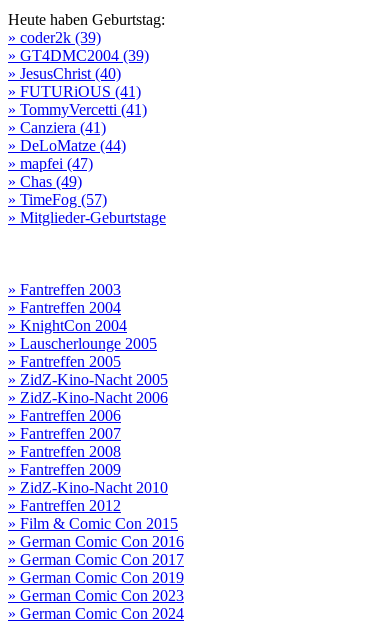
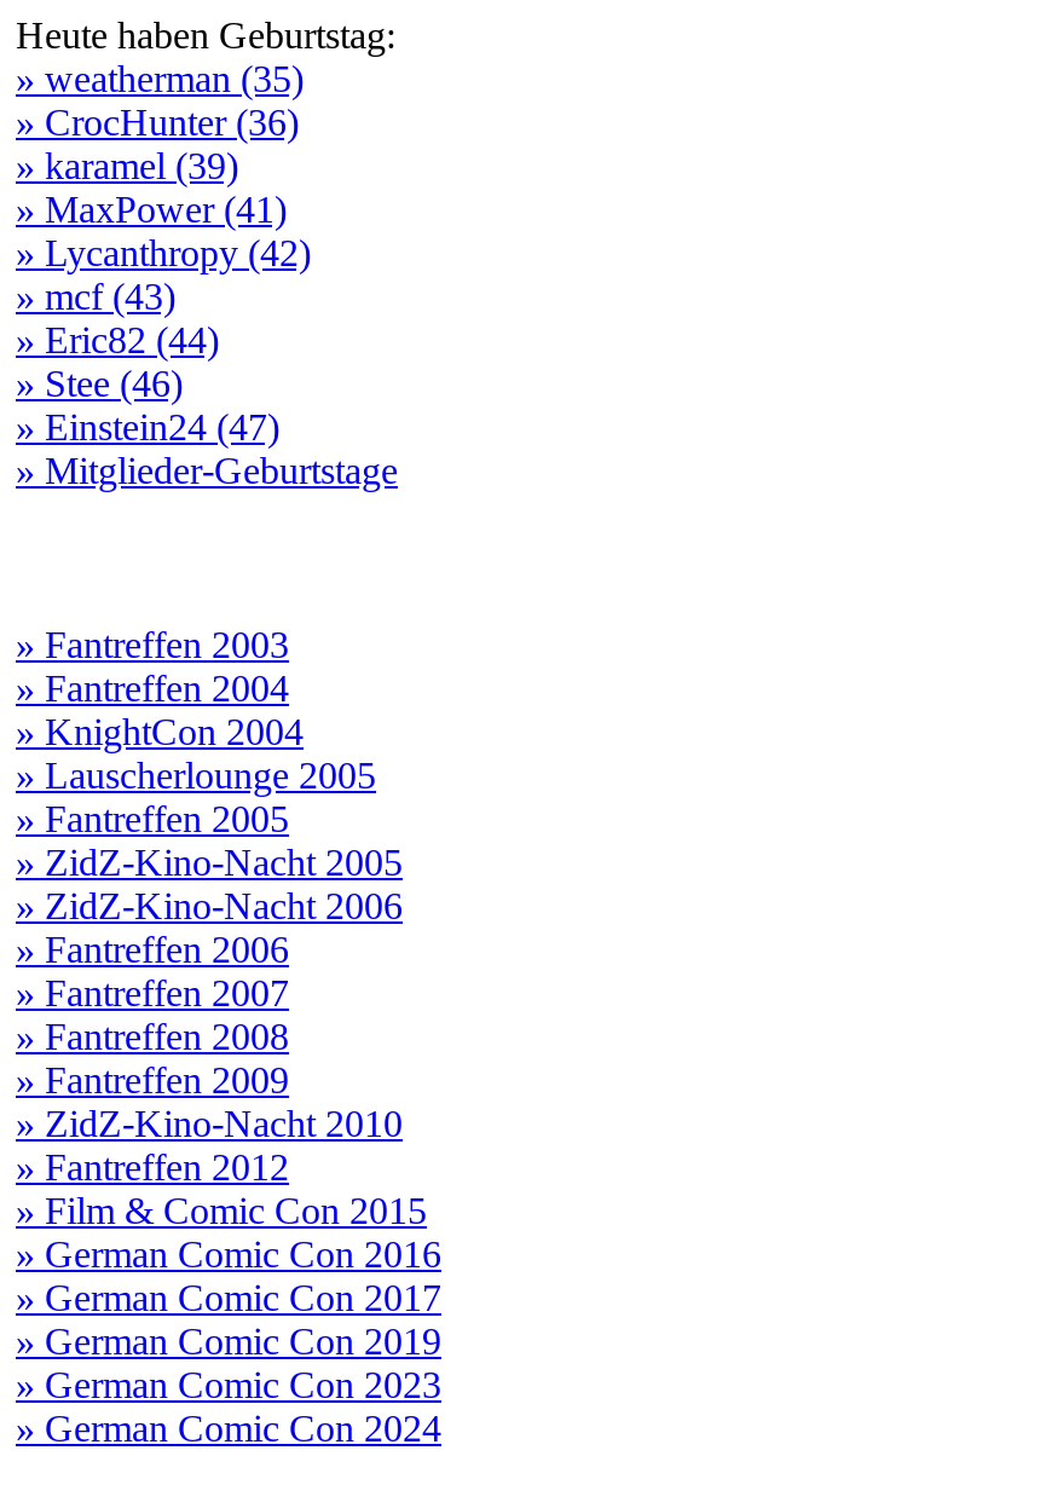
[8,29,149,208] » coder2k (39) | » GT4DMC2004 (39) | » JesusChrist (40) | » FUTURiOUS (41) | » TommyVercetti (41) | » Canziera (41) | » DeLoMatze (44) | » mapfei (47) | » Chas (49) | » TimeFog (57) -> [16,58,311,447] » weatherman (35) | » CrocHunter (36) | » karamel (39) | » MaxPower (41) | » Lycanthropy (42) | » mcf (43) | » Eric82 (44) | » Stee (46) | » Einstein24 (47)

